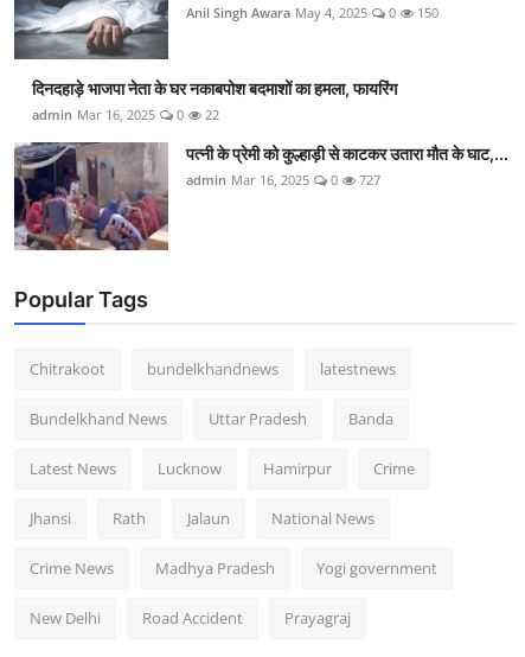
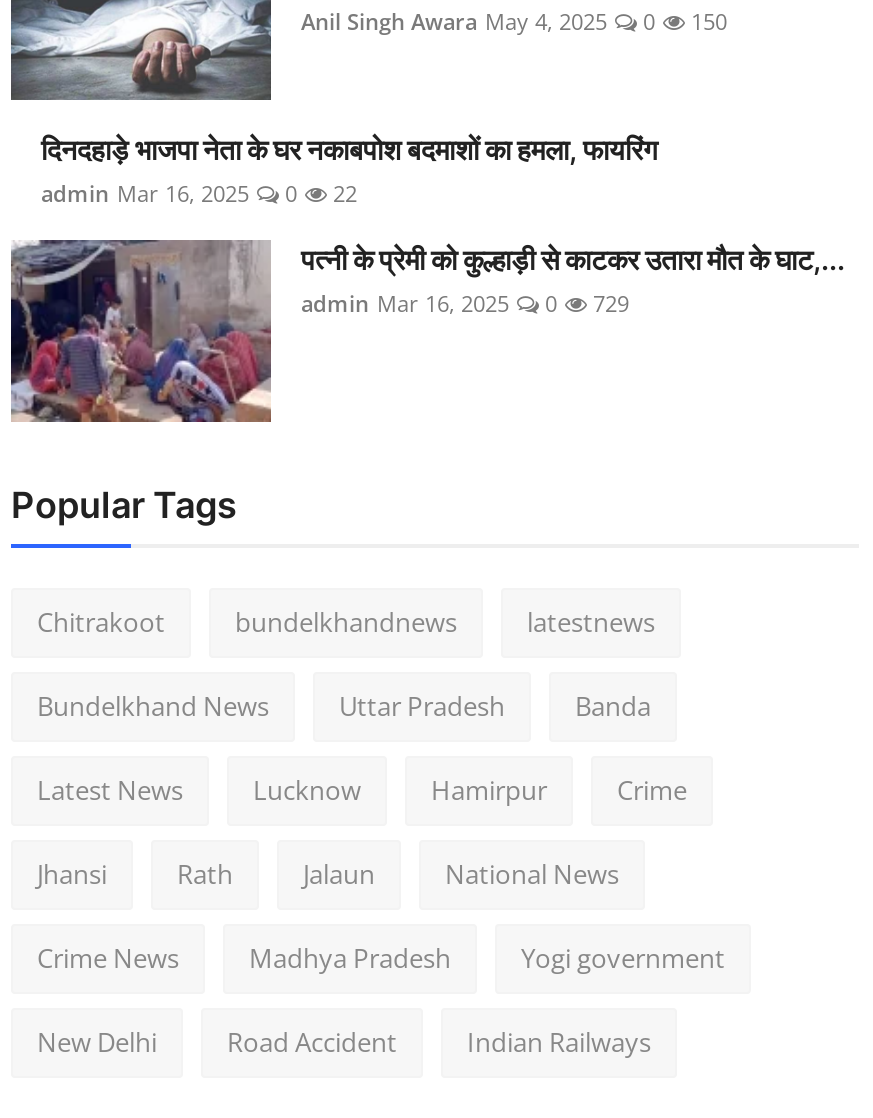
[186,171,380,189] admin Mar 16, 2025 0 727 -> [301,289,629,319] admin Mar 16, 2025 0 729
[284,608,351,629] Prayagraj -> [467,1025,651,1061] Indian Railways

